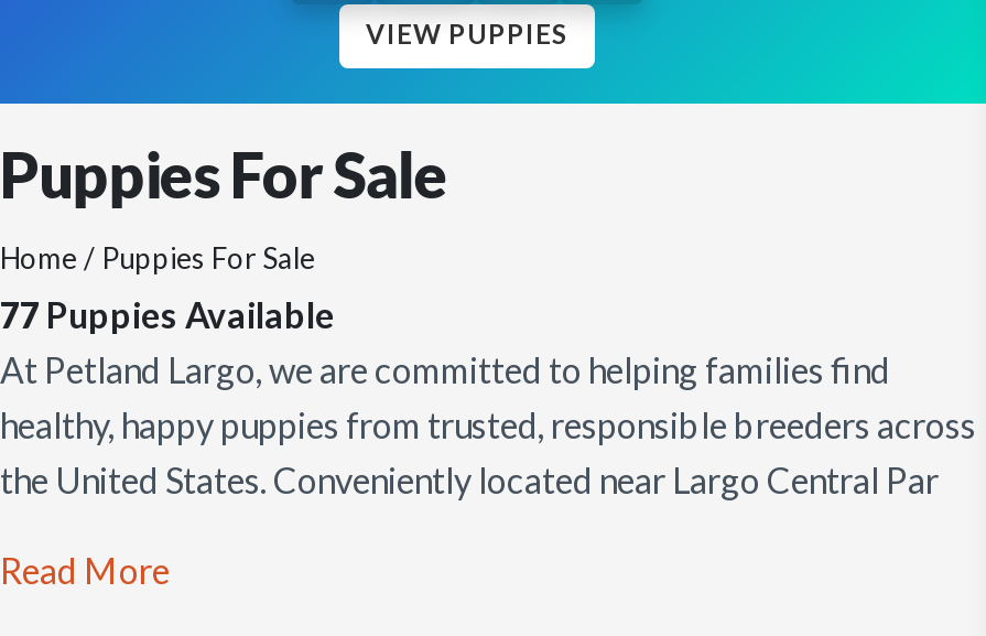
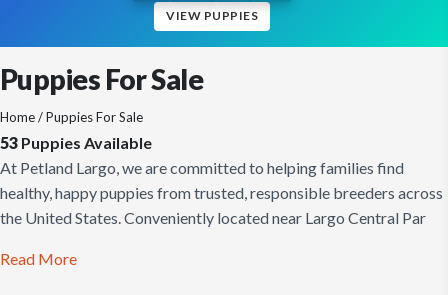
[0,293,335,335] 77 Puppies Available -> [0,133,152,152] 53 Puppies Available

